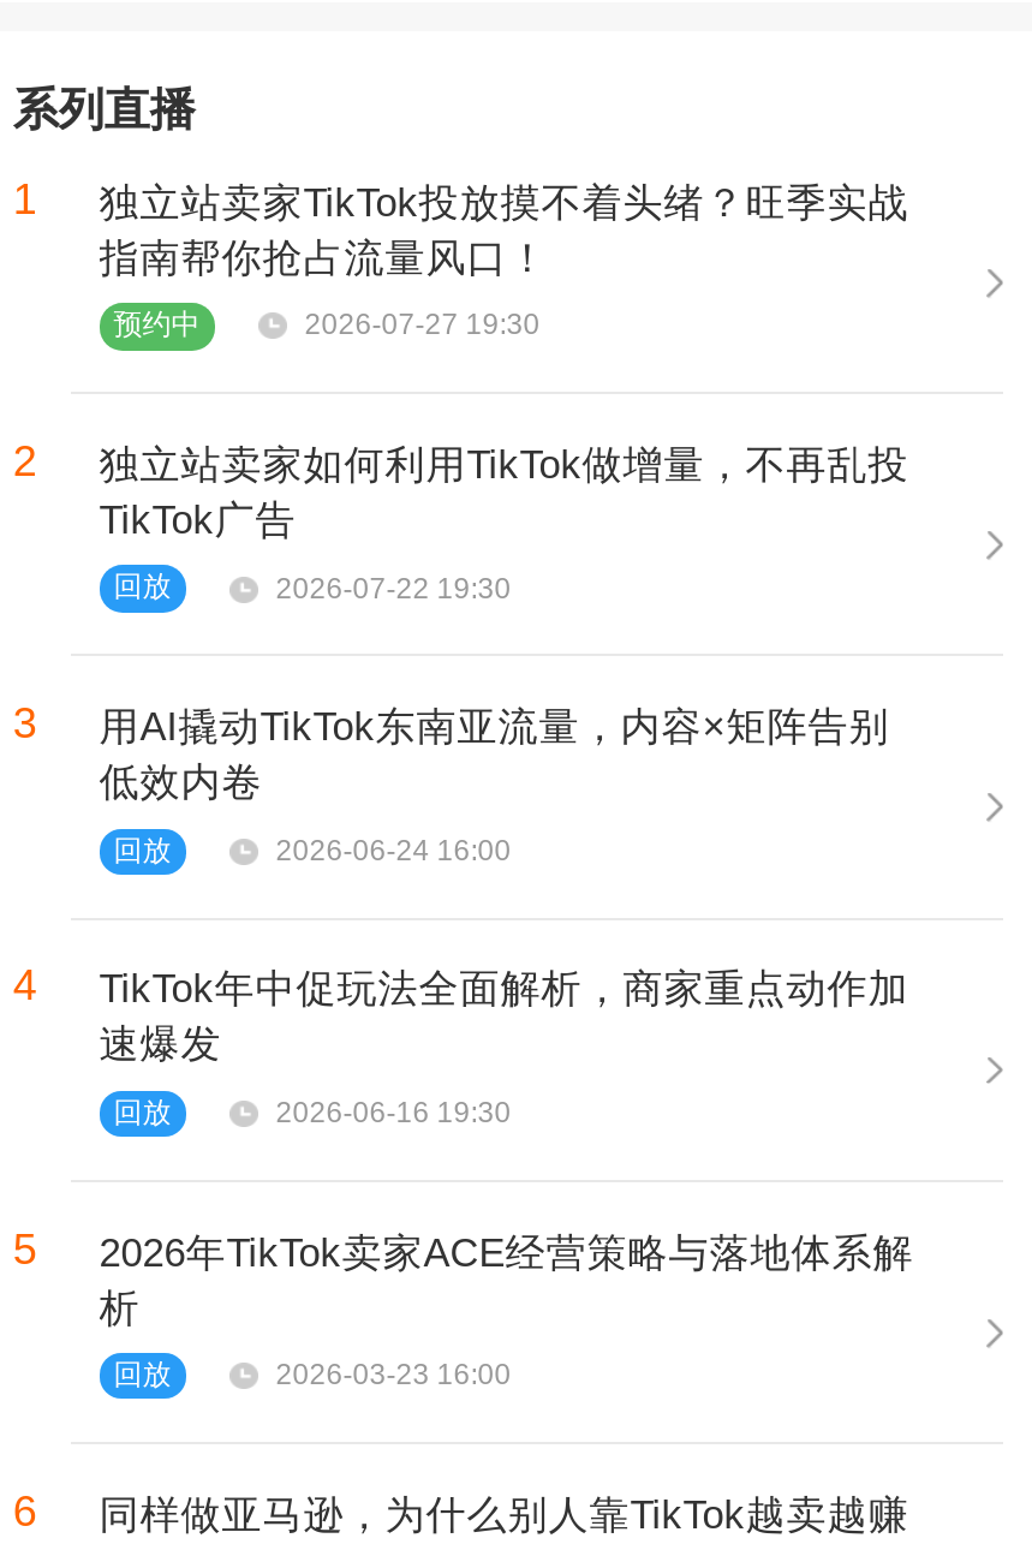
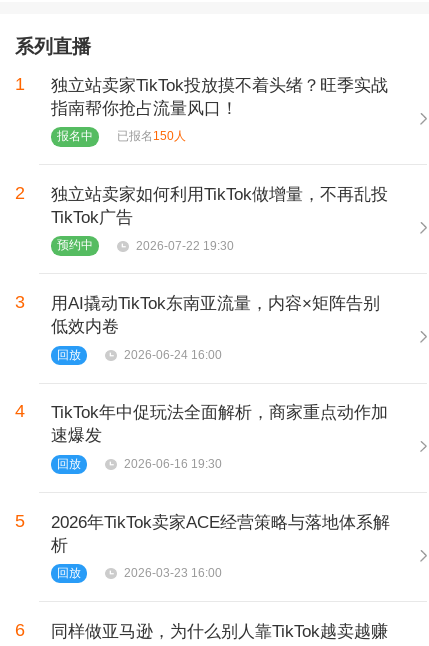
[113,309,540,342] 预约中 | 2026-07-27 19:30 -> [57,129,186,143] 报名中 | 已报名150人
[113,571,171,604] 回放 -> [57,238,93,252] 预约中

